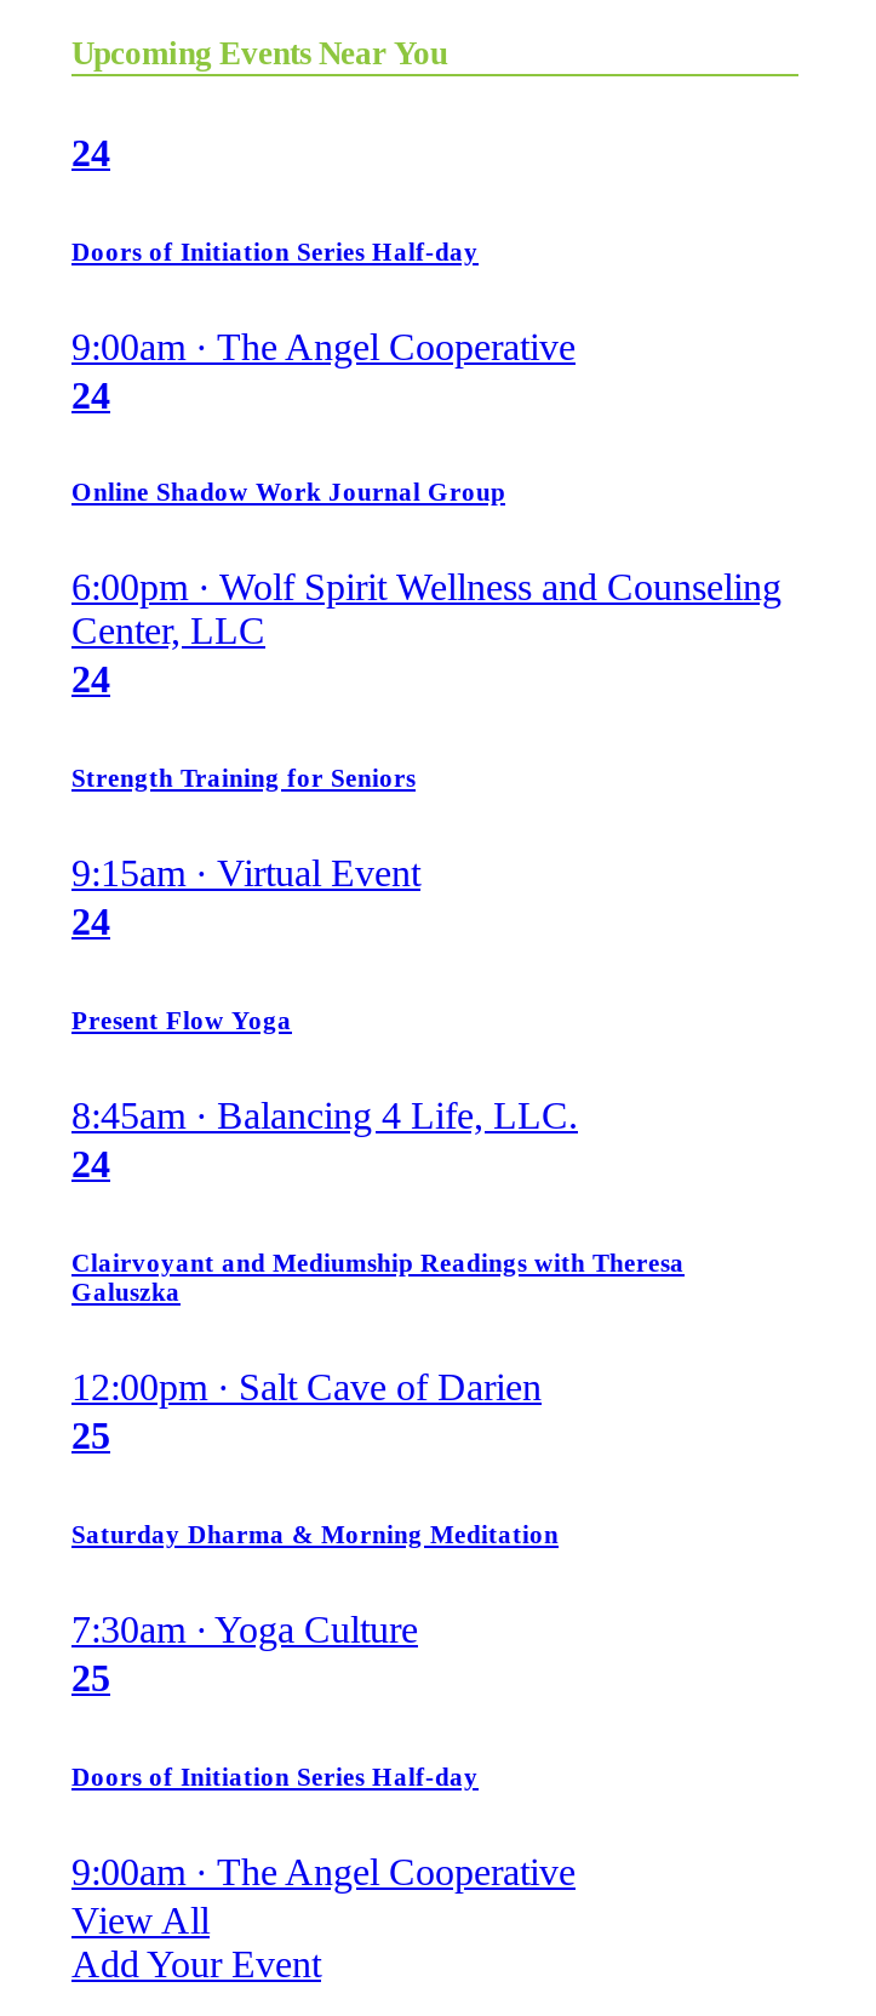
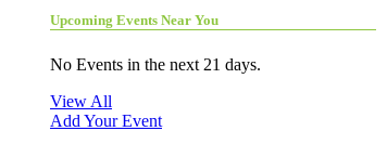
[71,131,781,1893] 24 | Doors of Initiation Series Half-day | 9:00am · The Angel Cooperative | 24 | Online Shadow Work Journal Group | 6:00pm · Wolf Spirit Wellness and Counseling | Center, LLC | 24 | Strength Training for Seniors | 9:15am · Virtual Event | 24 | Present Flow Yoga | 8:45am · Balancing 4 Life, LLC. | 24 | Clairvoyant and Mediumship Readings with Theresa | Galuszka | 12:00pm · Salt Cave of Darien | 25 | Saturday Dharma & Morning Meditation | 7:30am · Yoga Culture | 25 | Doors of Initiation Series Half-day | 9:00am · The Angel Cooperative -> [50,55,261,73] No Events in the next 21 days.

